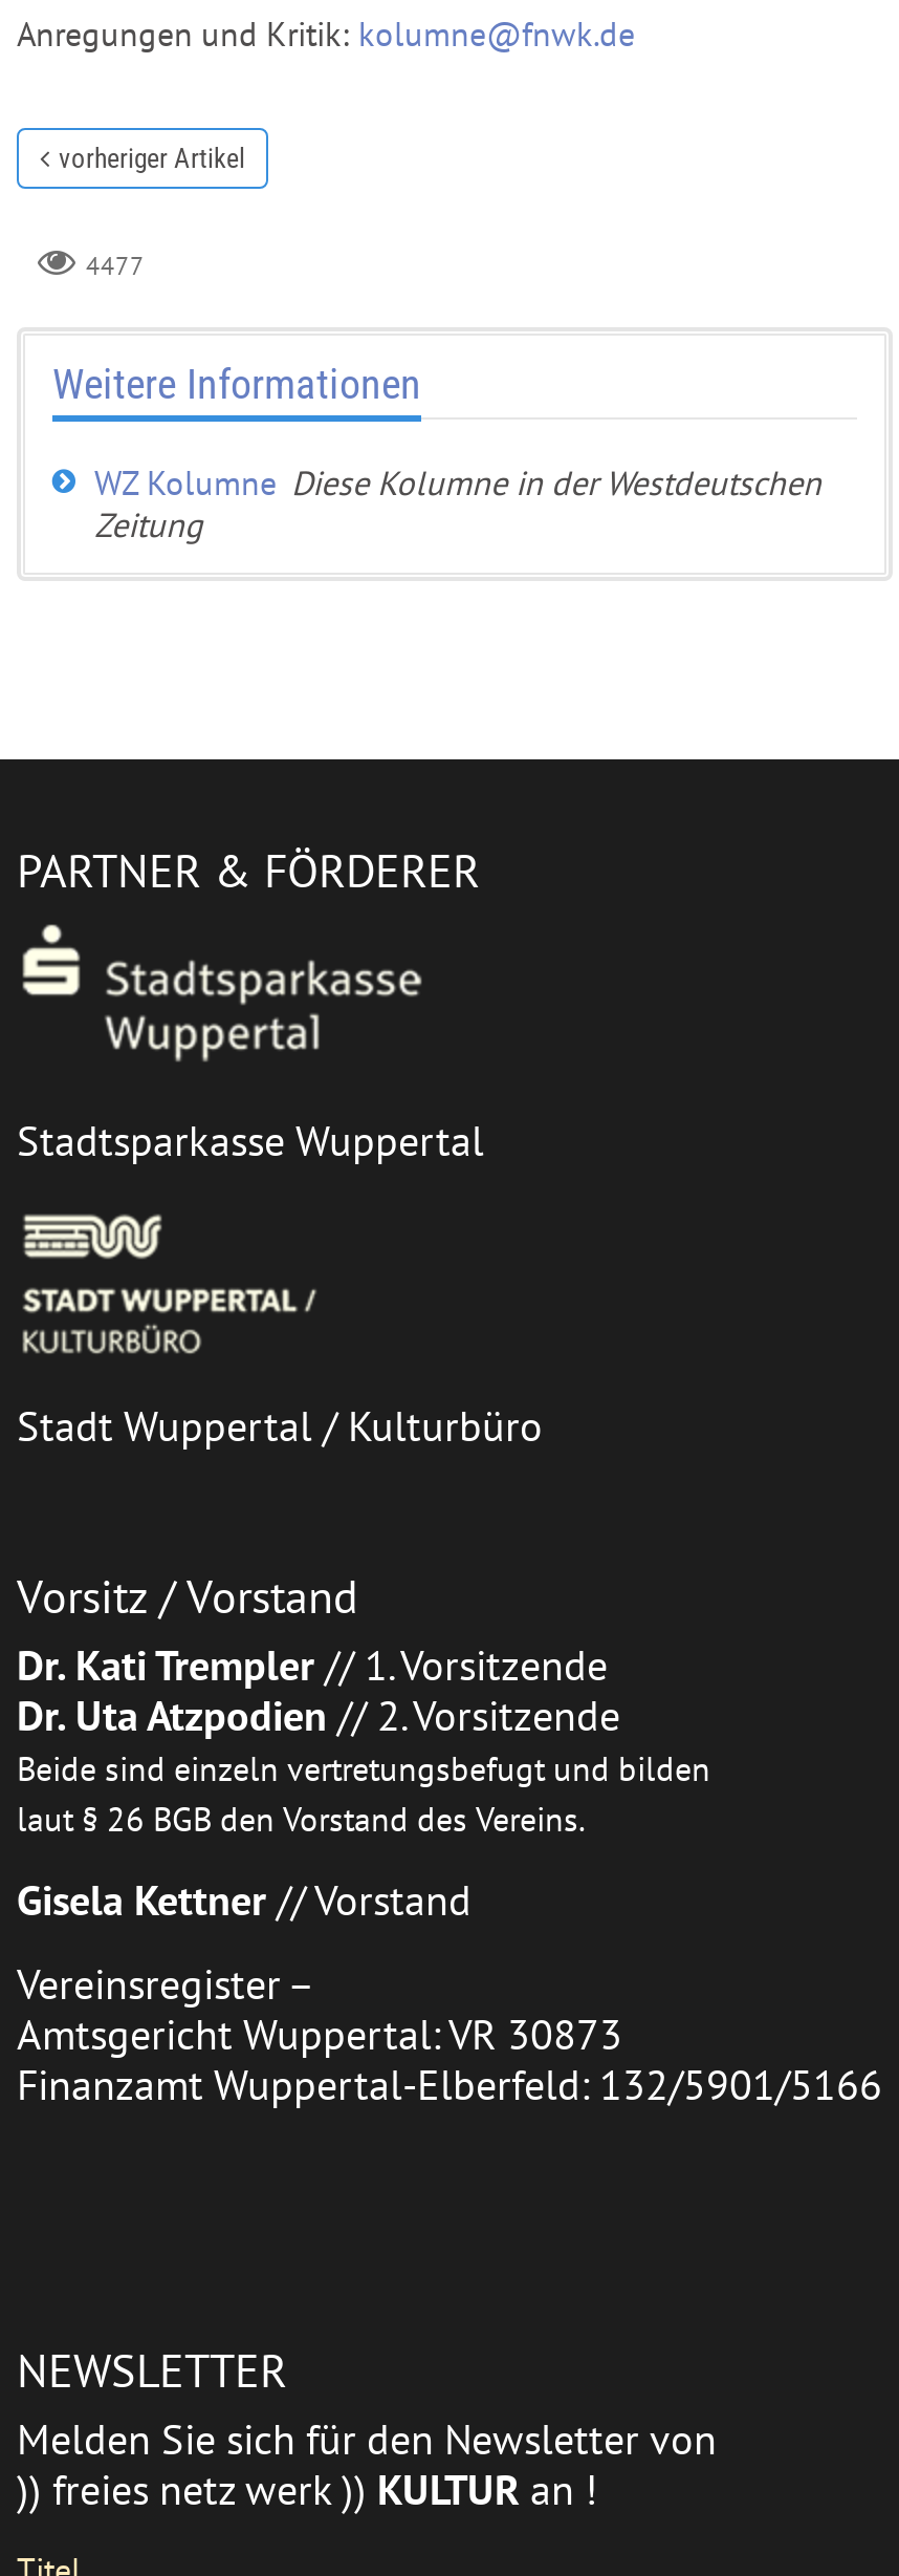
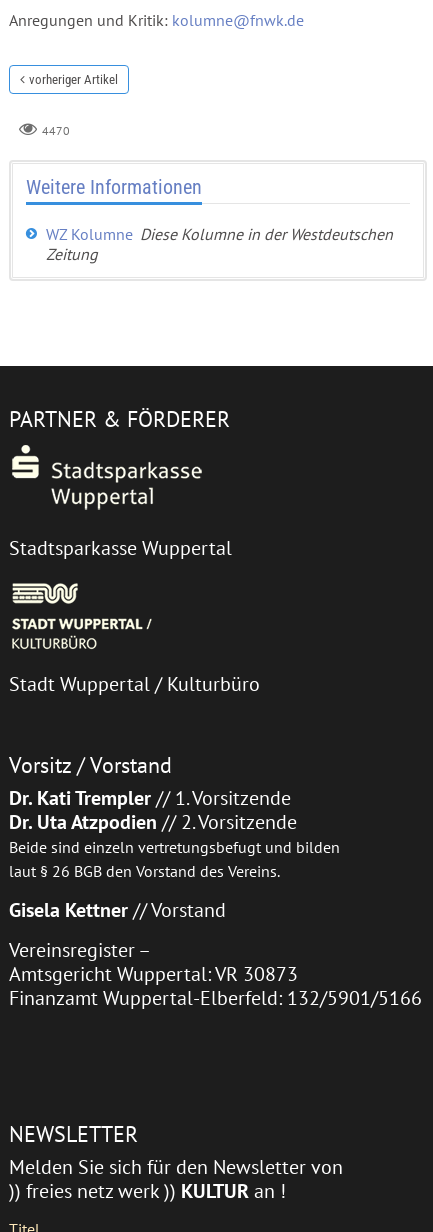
[86,250,145,281] 4477 -> [42,123,70,138] 4470

